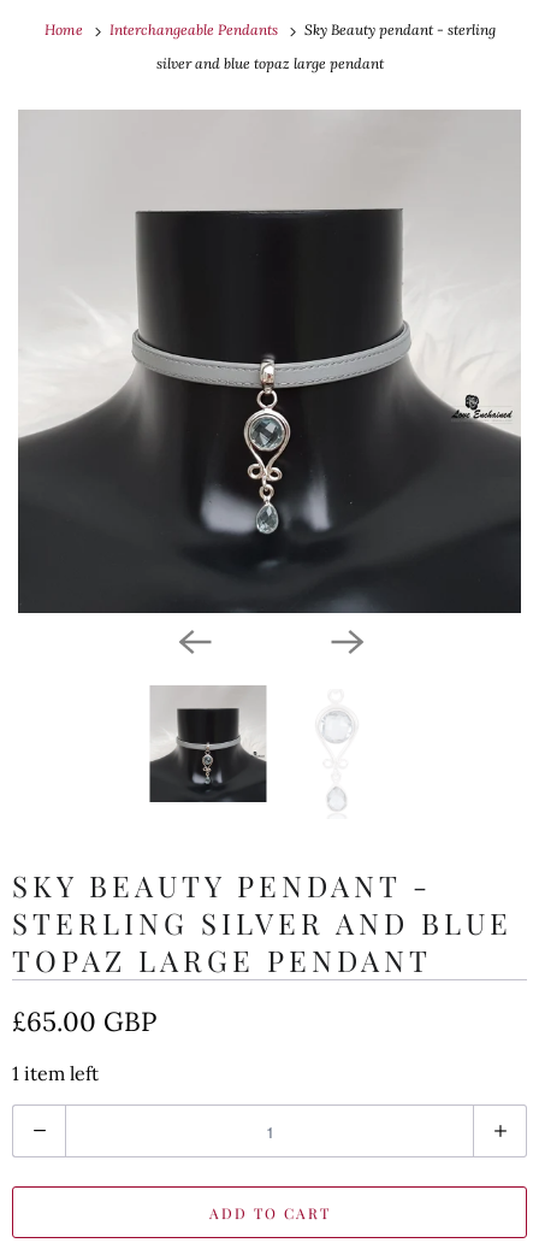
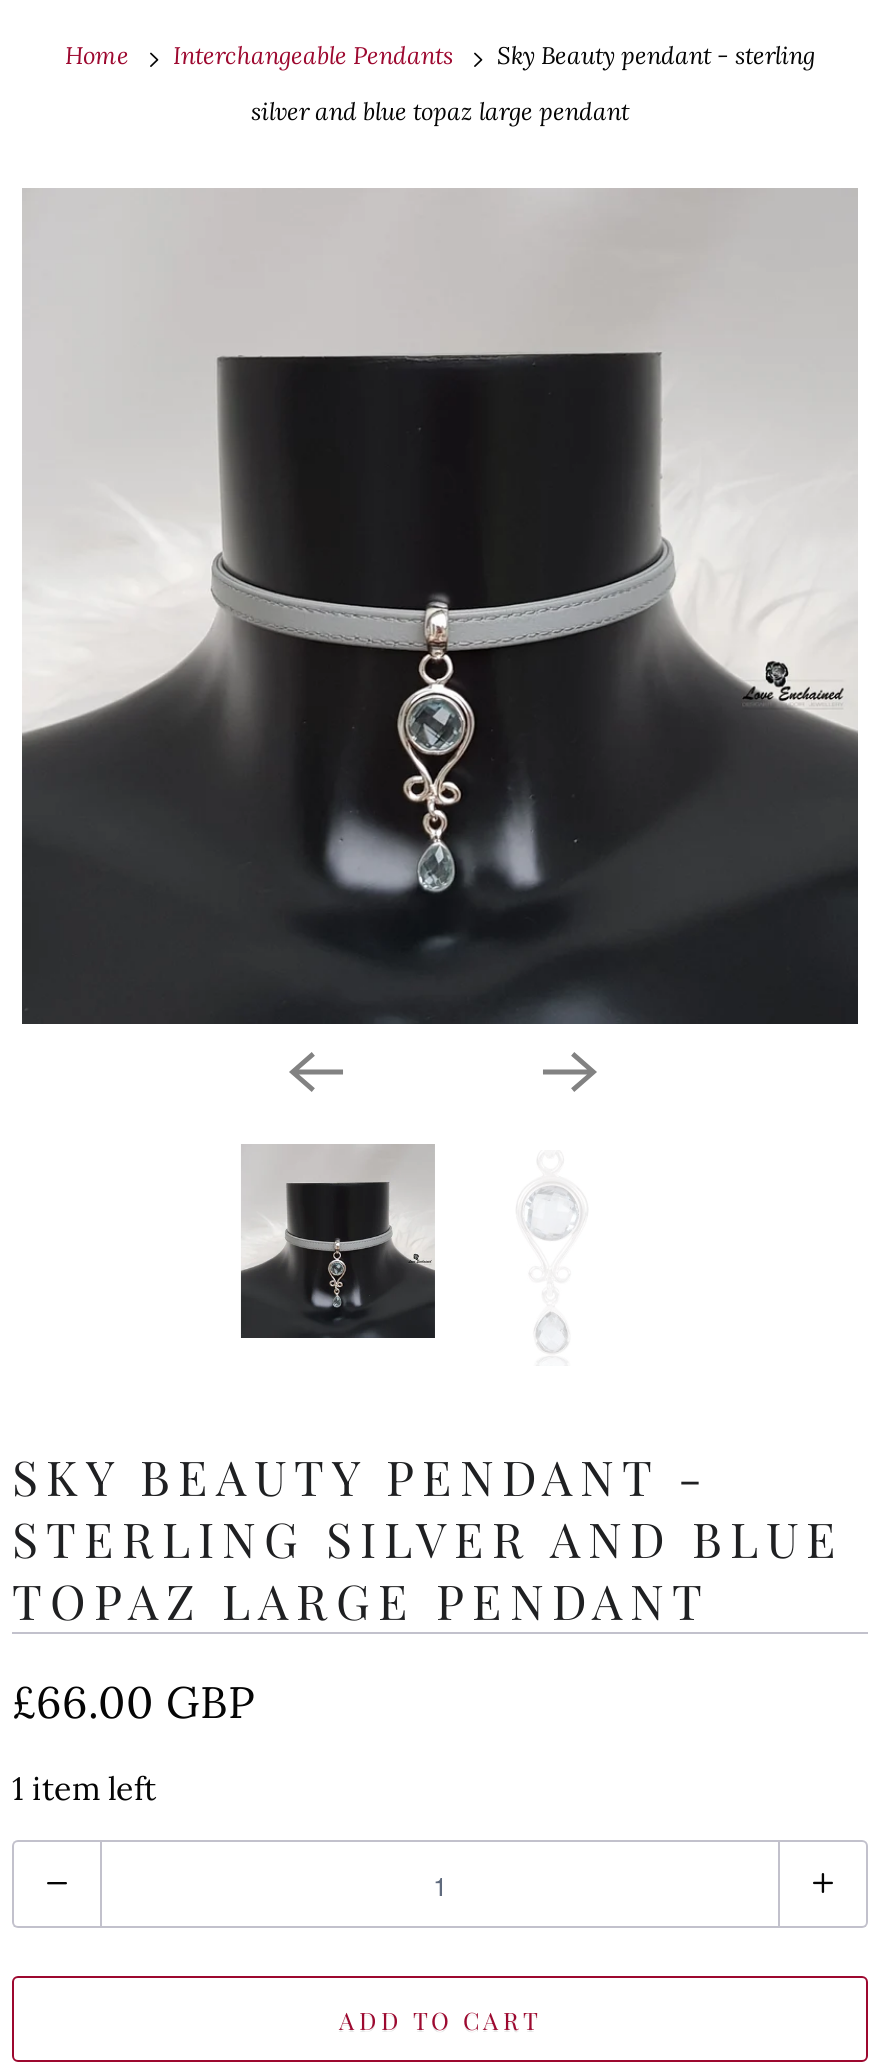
[12,1005,156,1038] £65.00 GBP -> [12,1674,254,1730] £66.00 GBP

